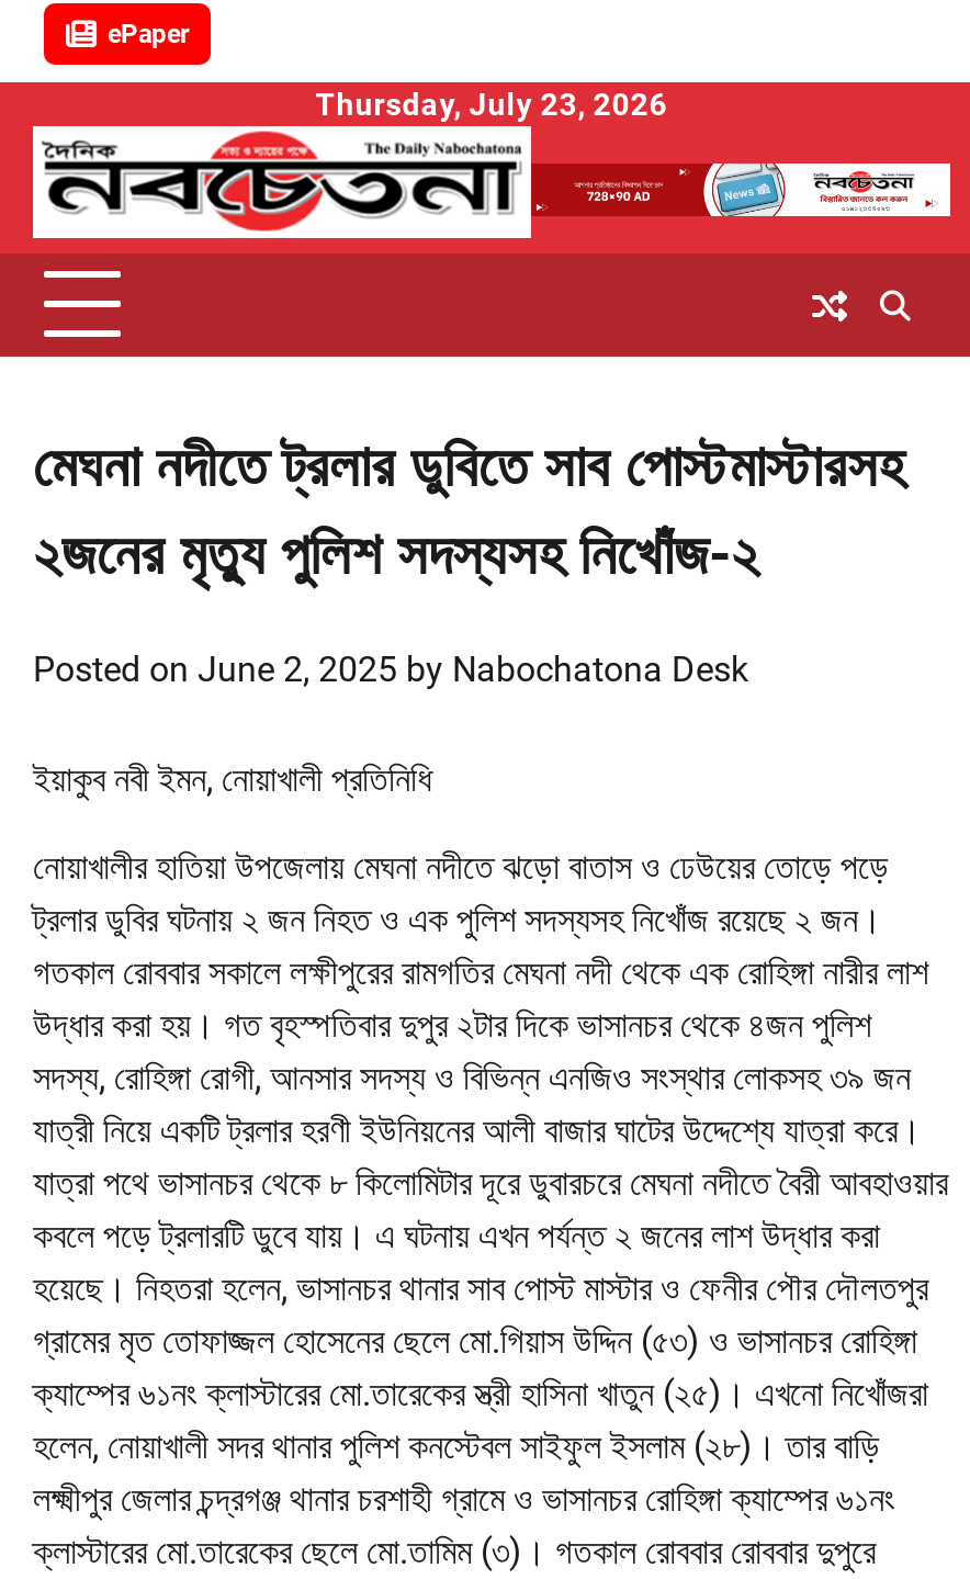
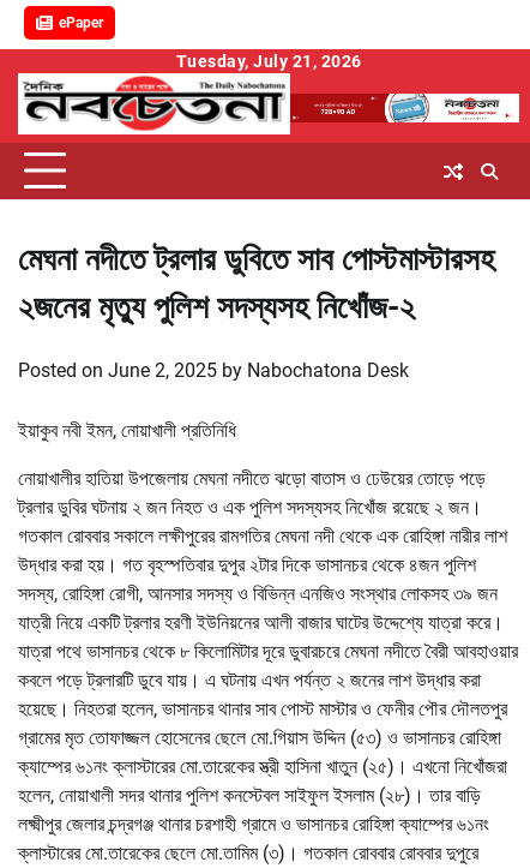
[316,87,668,122] Thursday, July 23, 2026 -> [176,52,362,71] Tuesday, July 21, 2026

